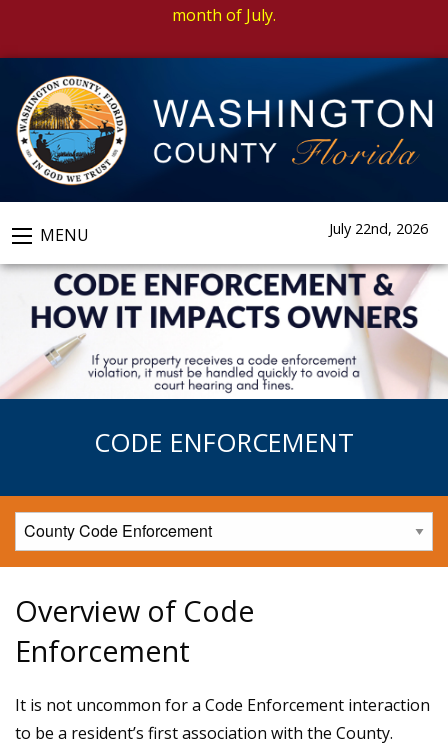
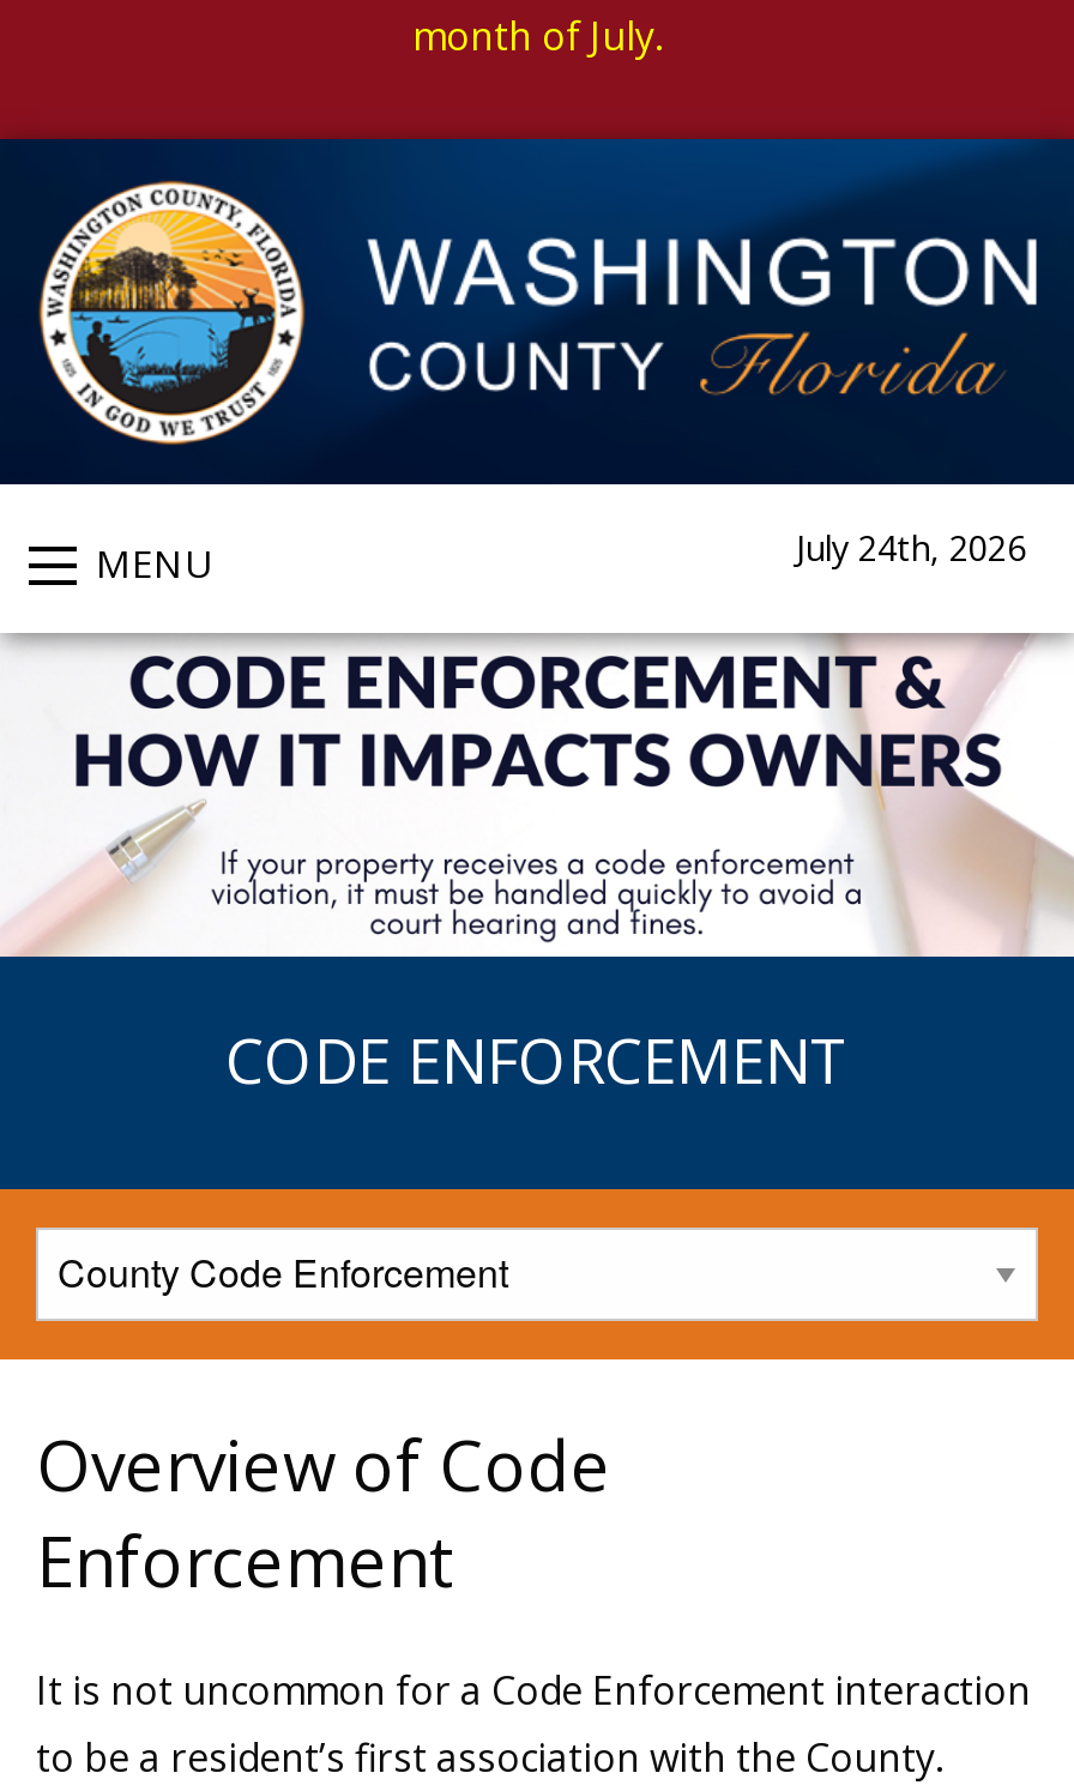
[329,219,440,238] July 22nd, 2026 -> [796,524,1055,570] July 24th, 2026

